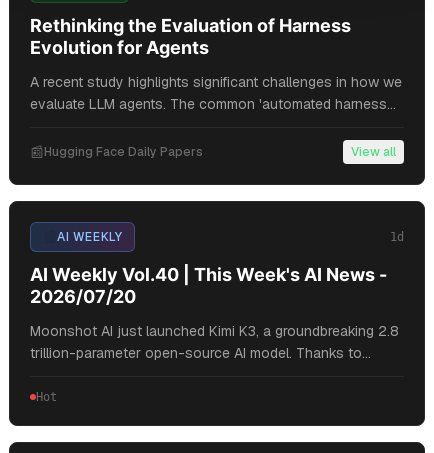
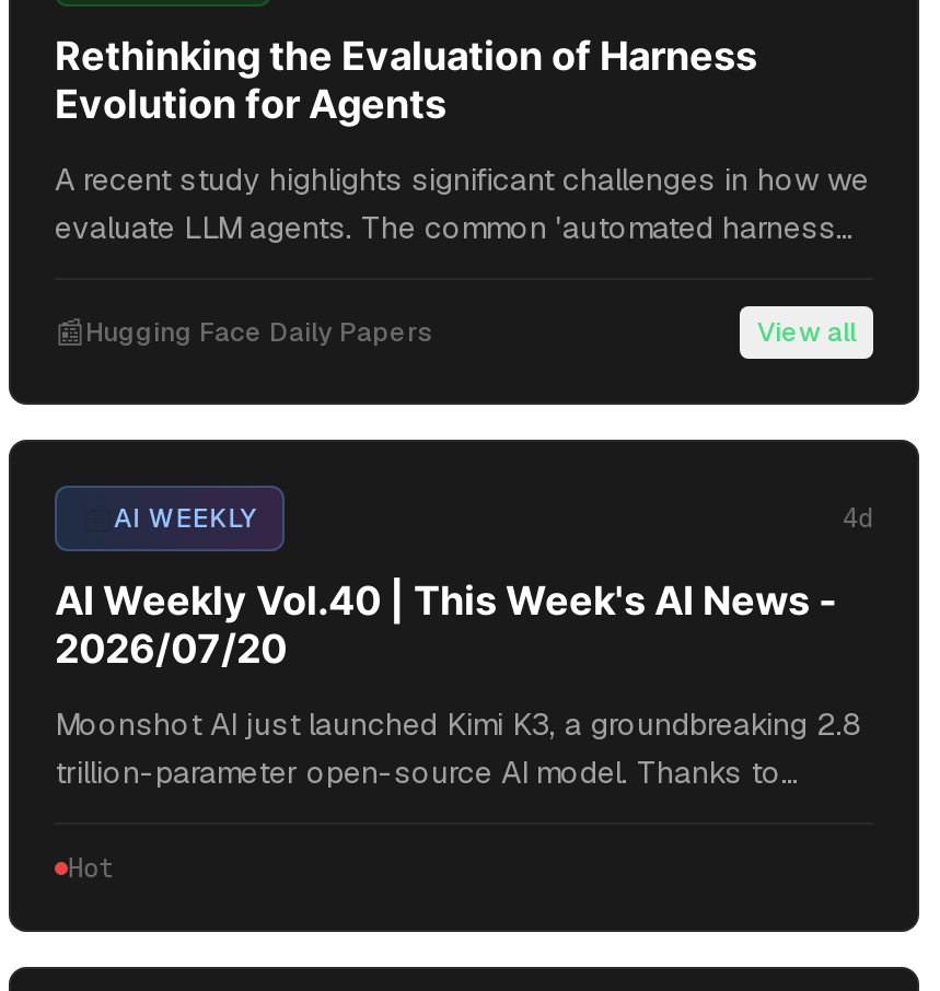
[390,230,404,244] 1d -> [843,503,873,534] 4d

